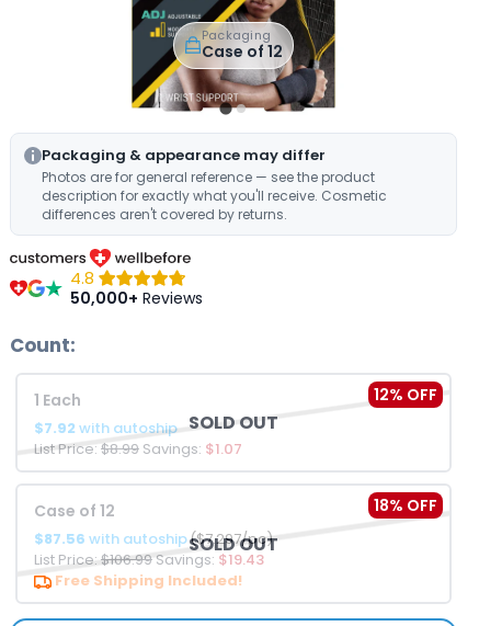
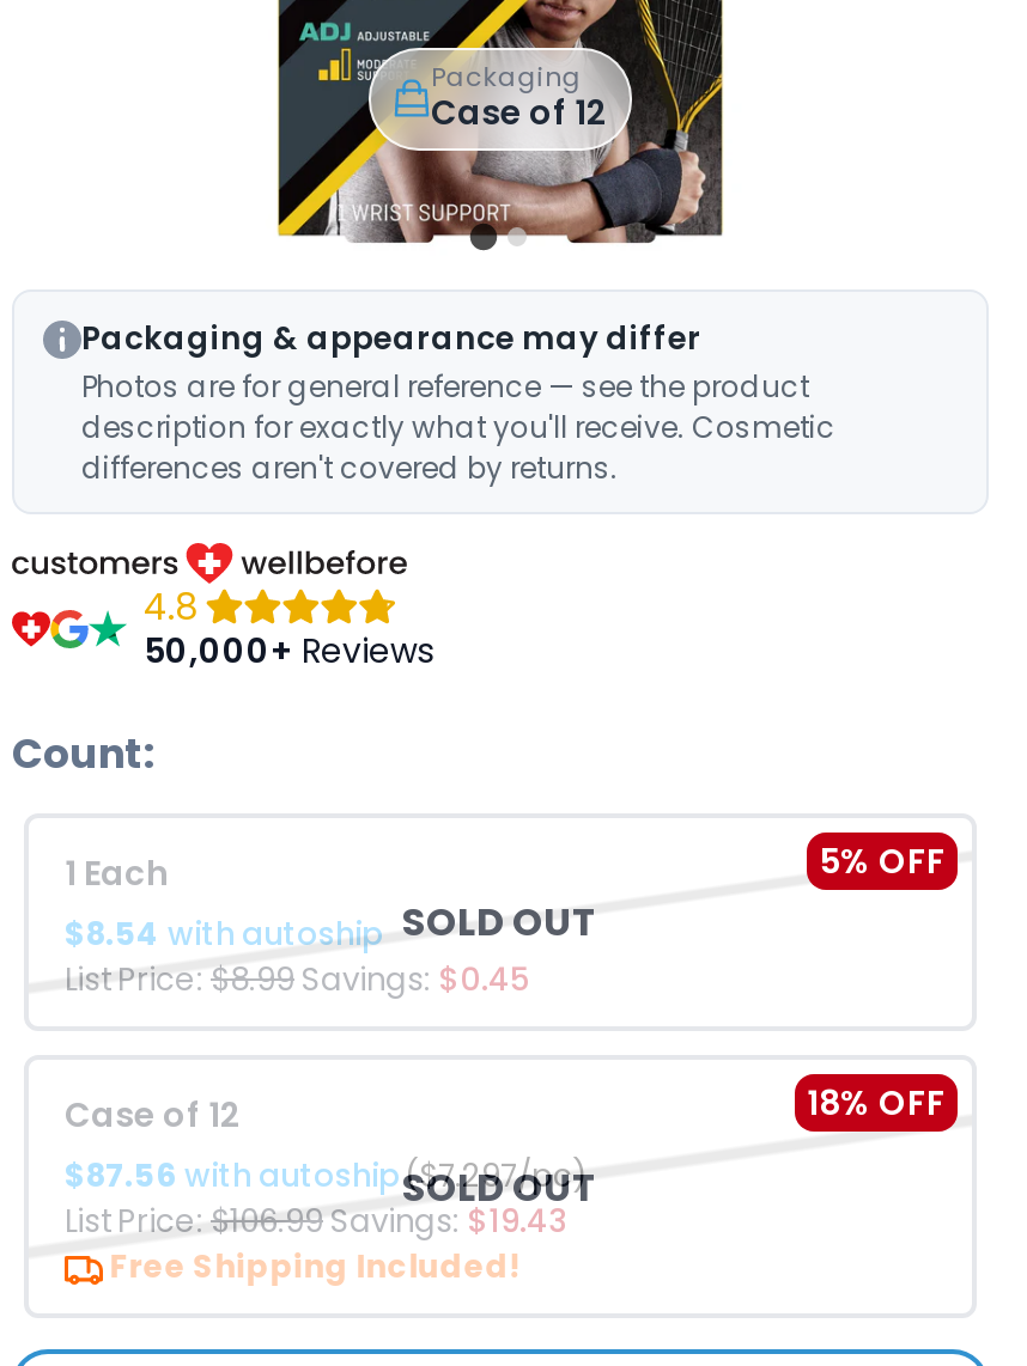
[374,384,437,406] 12% OFF -> [819,838,946,886] 5% OFF
[34,418,178,439] $7.92 with autoship -> [65,912,383,958] $8.54 with autoship
[34,439,242,460] List Price: $8.99 Savings: $1.07 -> [65,958,529,1003] List Price: $8.99 Savings: $0.45

